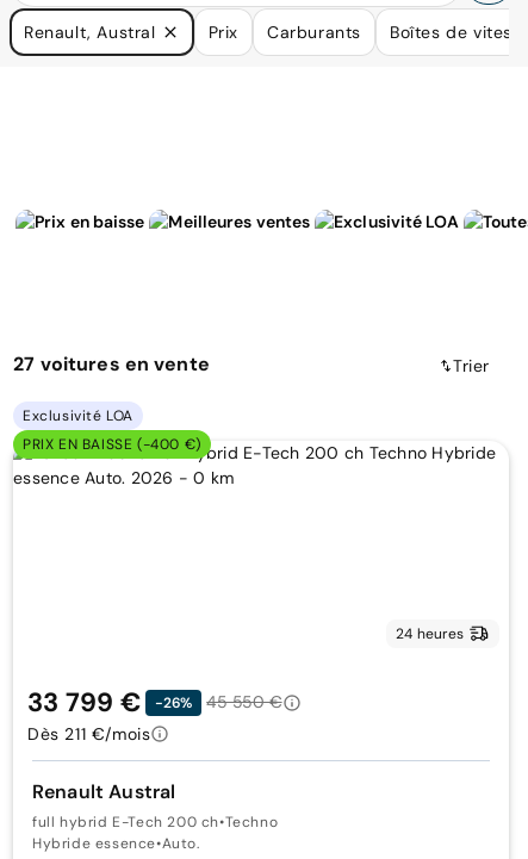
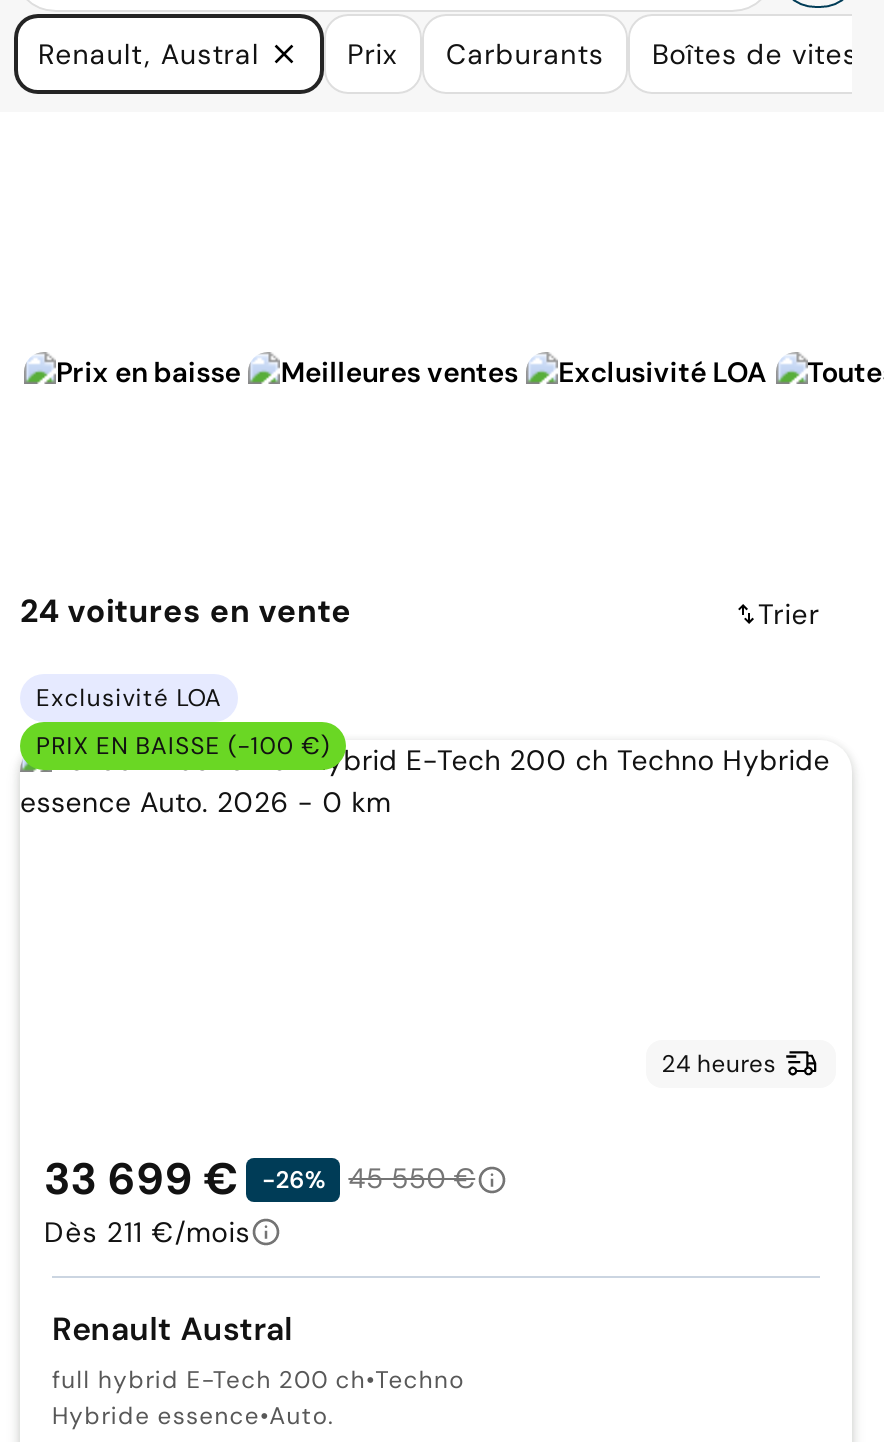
[13,352,210,377] 27 voitures en vente -> [20,591,352,633] 24 voitures en vente
[23,435,201,454] PRIX EN BAISSE (-400 €) -> [36,730,330,762] PRIX EN BAISSE (-100 €)
[27,685,141,719] 33 799 € -> [44,1150,238,1208] 33 699 €

